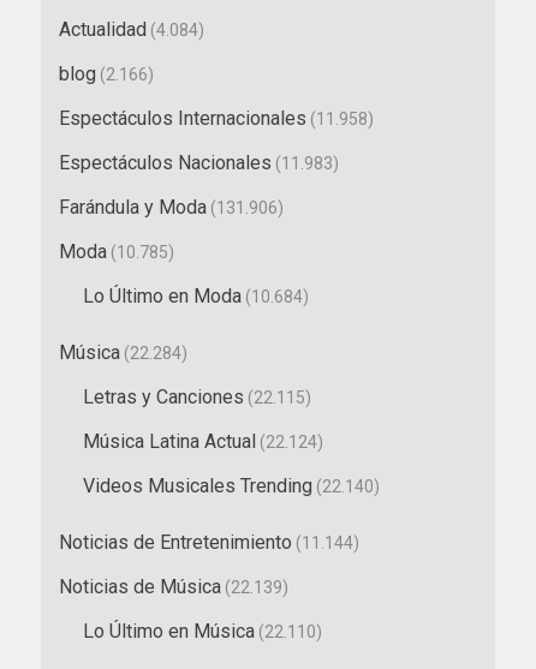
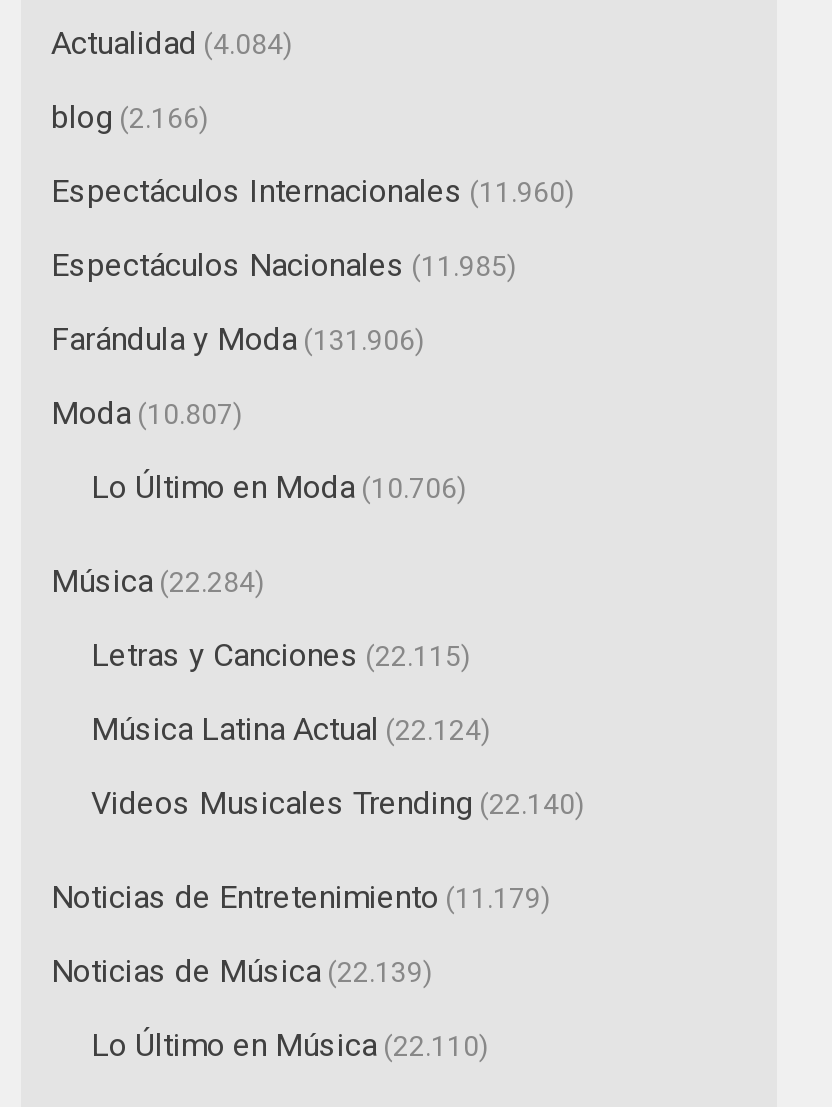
[59,107,374,130] Espectáculos Internacionales (11.958) -> [51,171,575,209] Espectáculos Internacionales (11.960)
[59,152,339,175] Espectáculos Nacionales (11.983) -> [51,245,517,283] Espectáculos Nacionales (11.985)
[59,241,174,264] Moda (10.785) -> [51,393,243,431] Moda (10.807)
[83,285,309,308] Lo Último en Moda (10.684) -> [91,467,467,505] Lo Último en Moda (10.706)
[59,531,359,554] Noticias de Entretenimiento (11.144) -> [51,877,551,915] Noticias de Entretenimiento (11.179)

